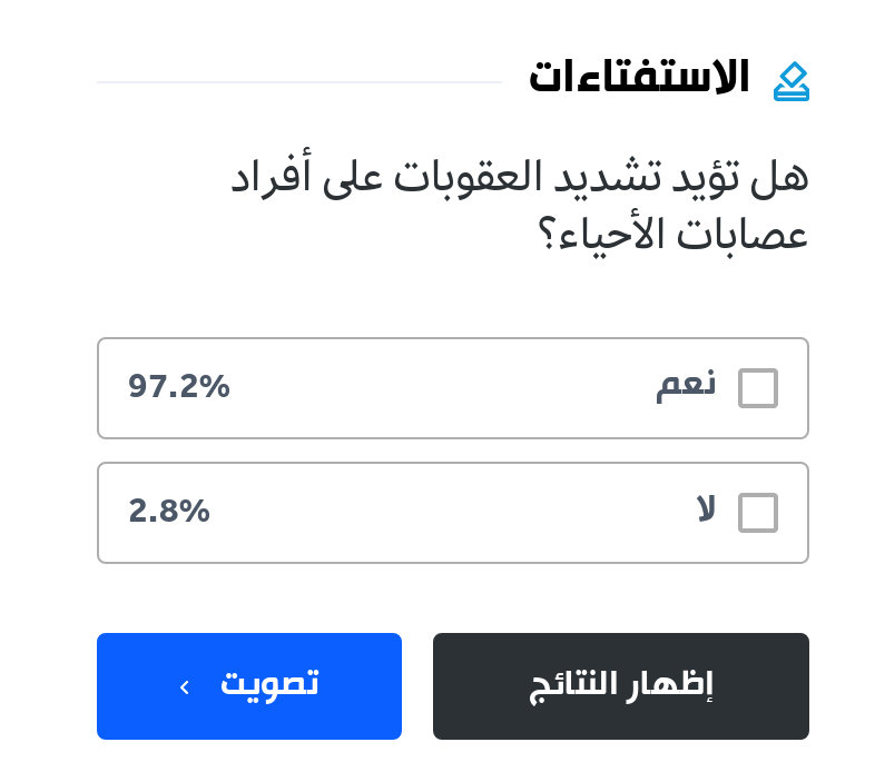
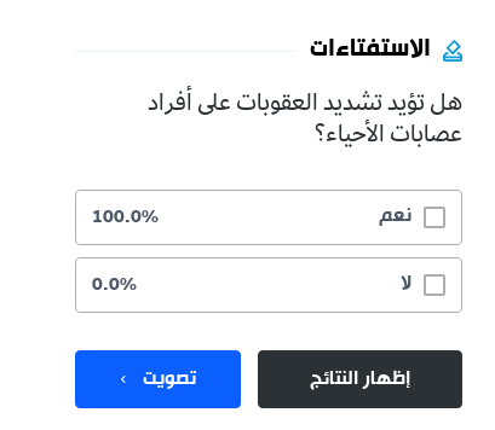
[128,361,230,415] 97.2% -> [92,203,159,232] 100.0%
[128,486,210,539] 2.8% -> [92,270,137,299] 0.0%

